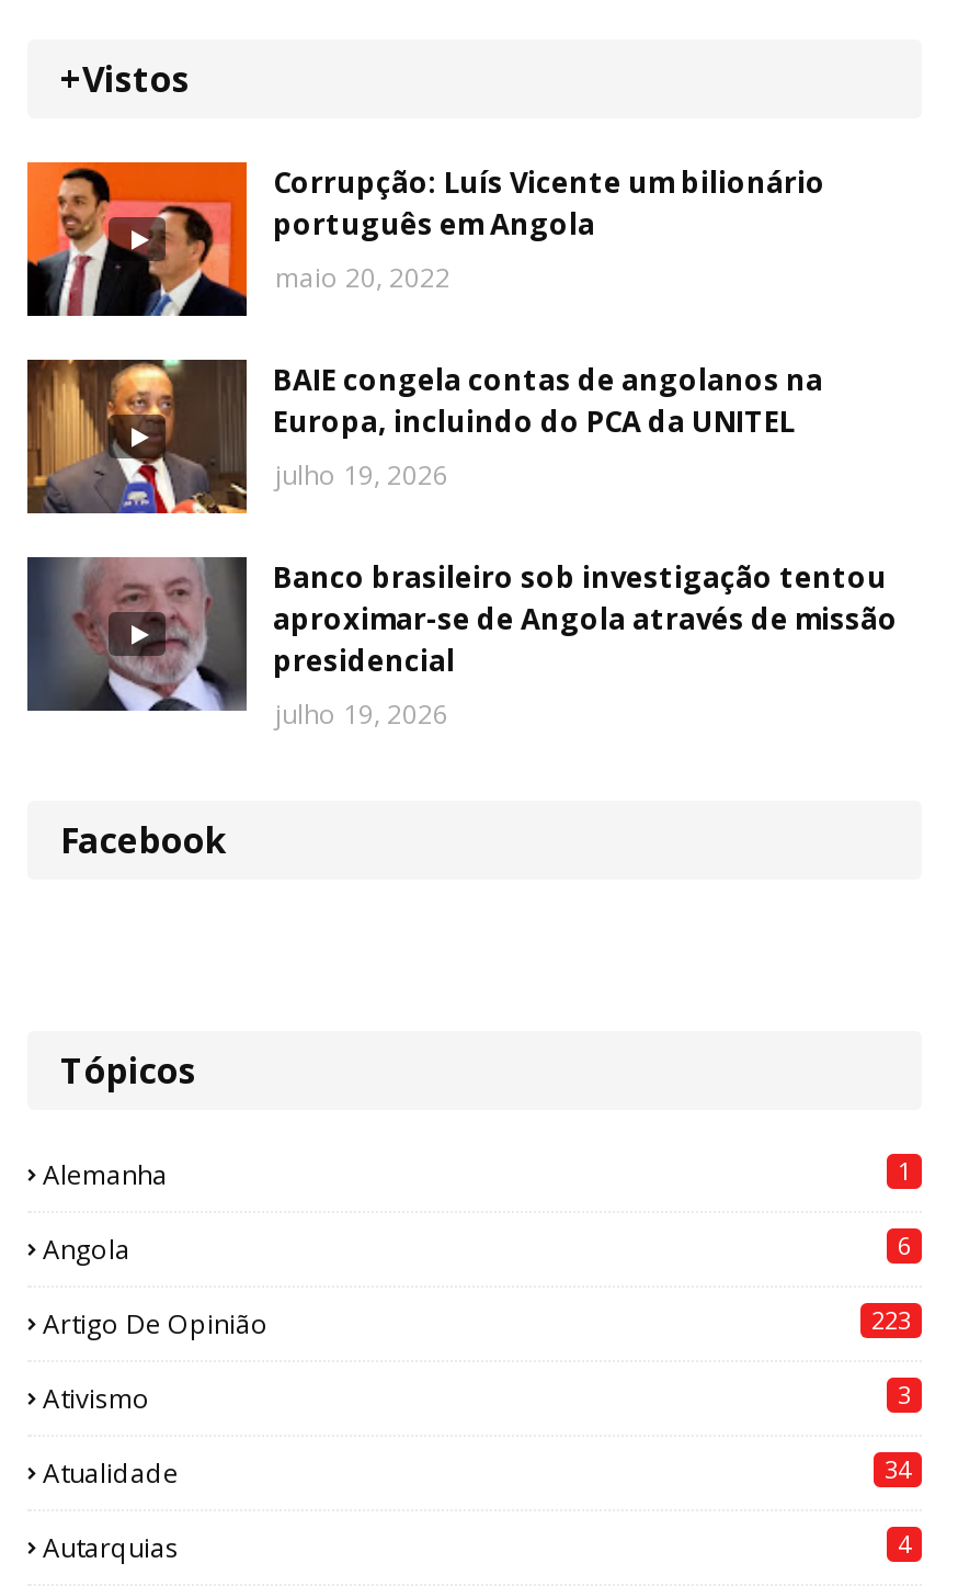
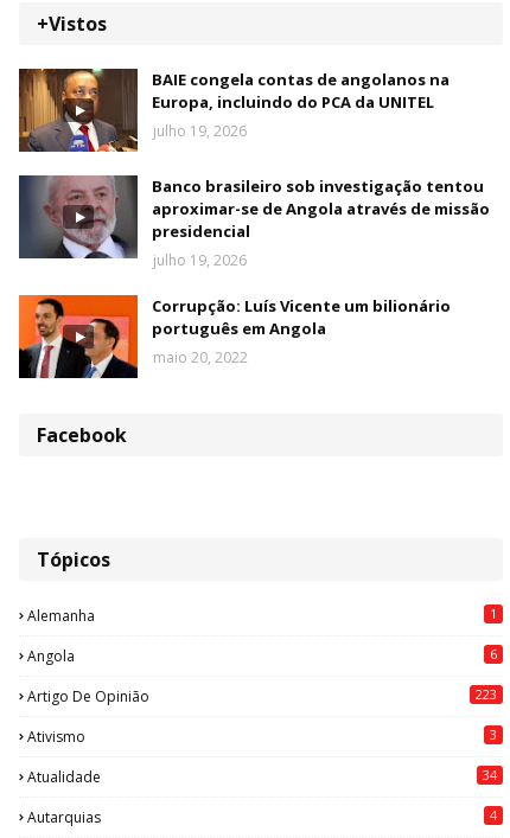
moved [25,160,825,318] -> [18,294,451,379]: [image] | Corrupção: Luís Vicente um bilionário | português em Angola | maio 20, 2022
moved [25,355,898,733] -> [18,66,490,271]: [image] | BAIE congela contas de angolanos na | Europa, incluindo do PCA da UNITEL | julho 19, 2026 | Banco brasileiro sob investigação tentou | aproximar-se de Angola através de missão | presidencial | julho 19, 2026

